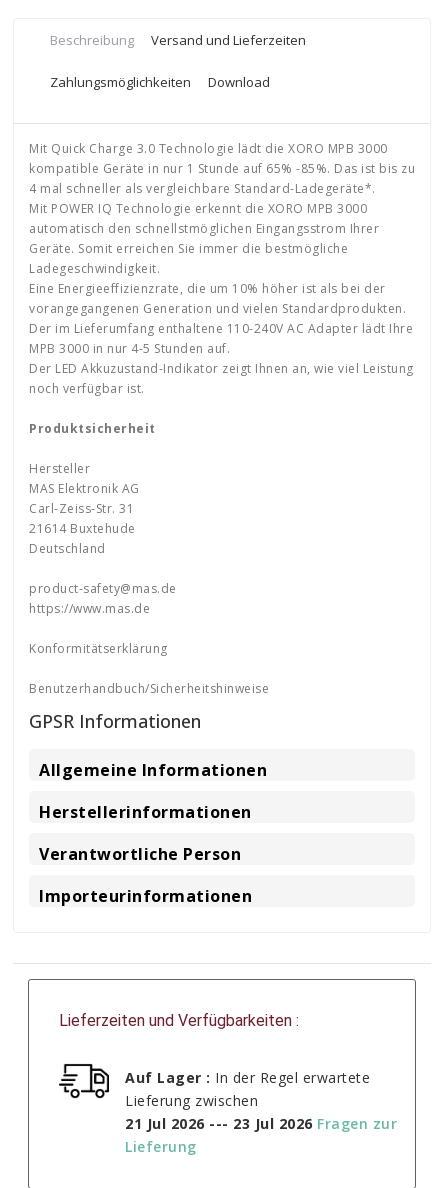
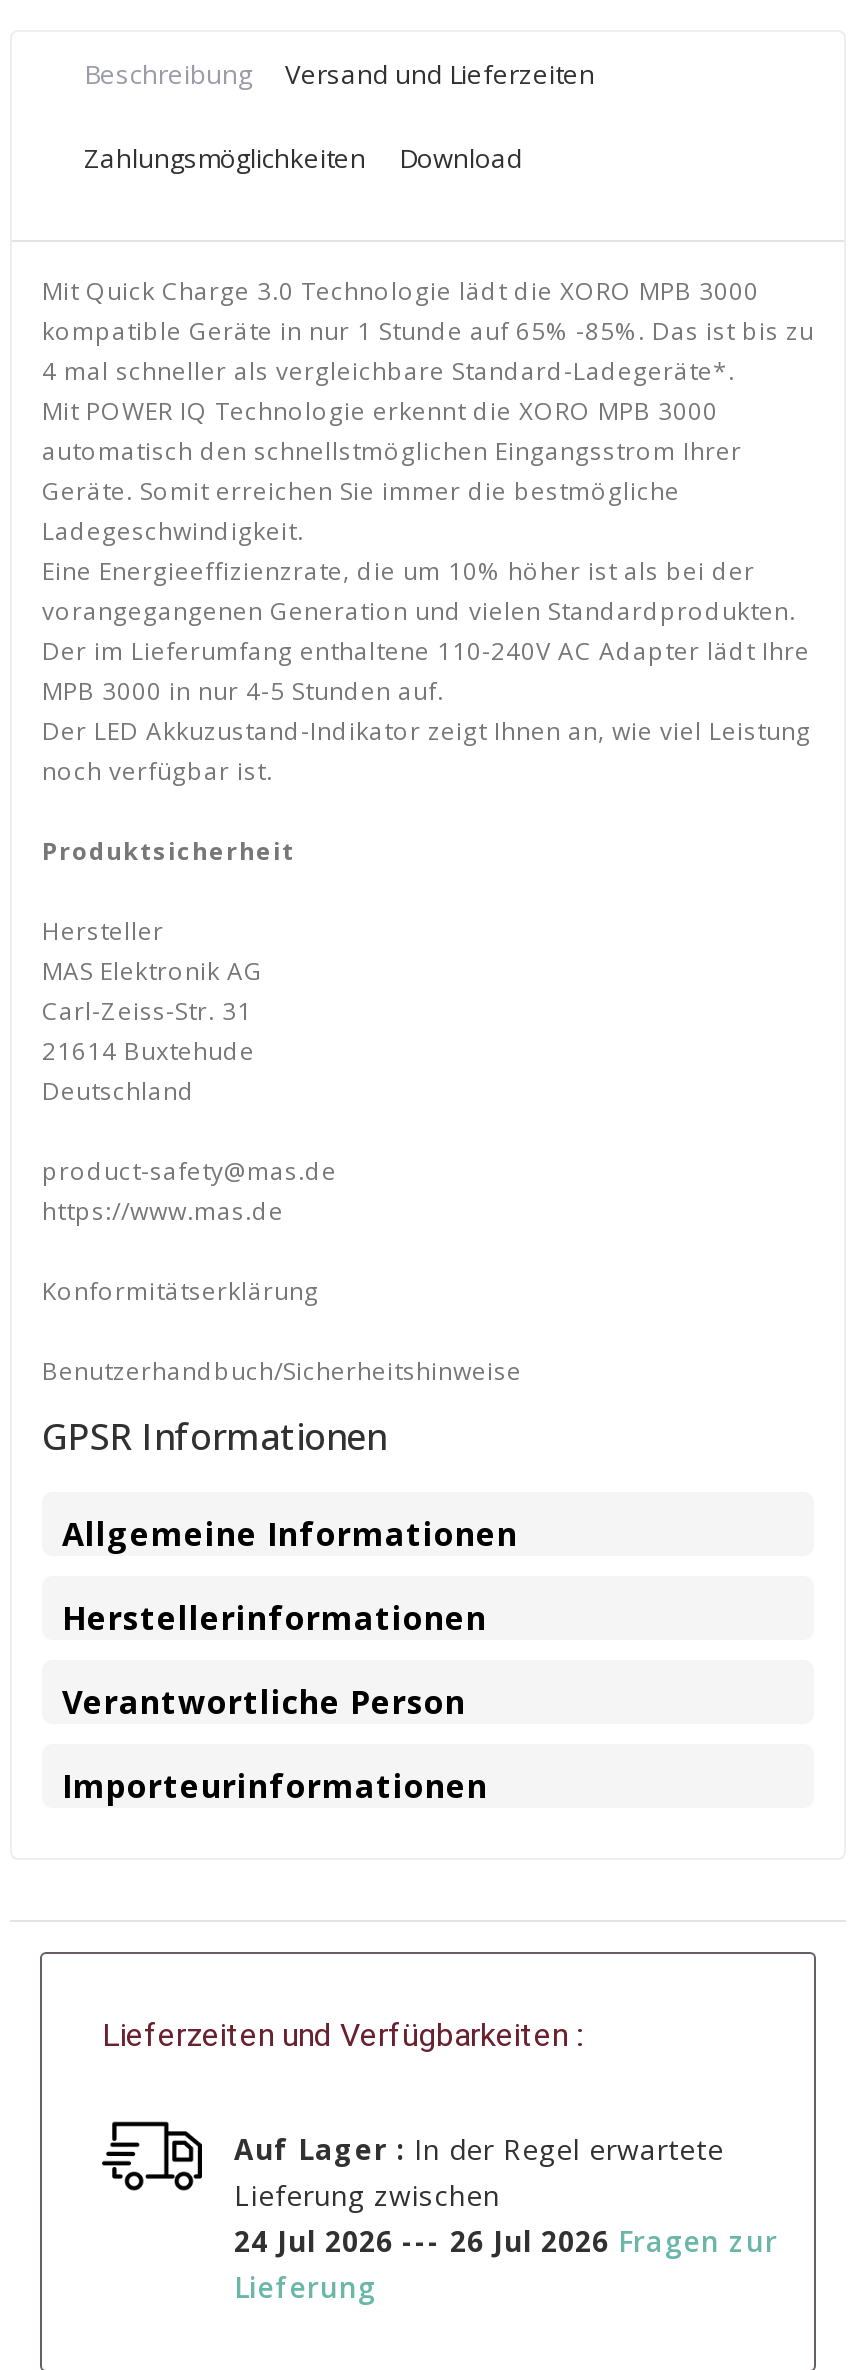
[125,1114,397,1133] 21 Jul 2026 --- 23 Jul 2026 Fragen zur -> [234,2222,778,2260] 24 Jul 2026 --- 26 Jul 2026 Fragen zur

